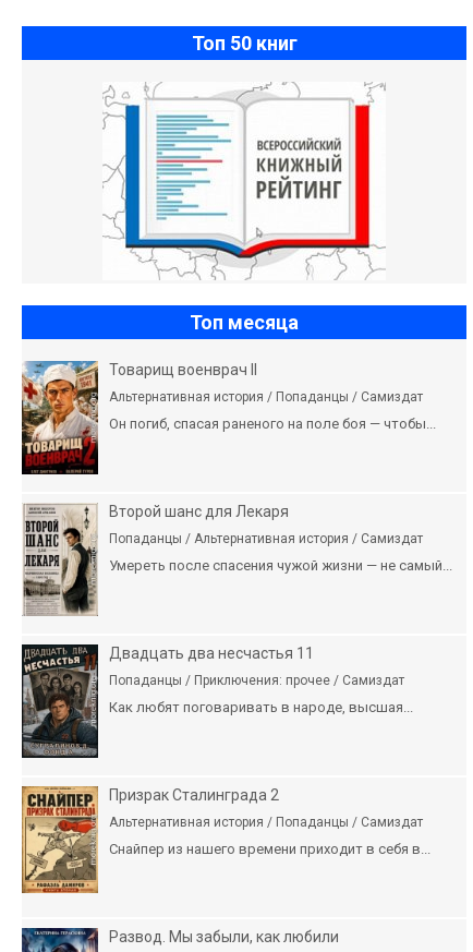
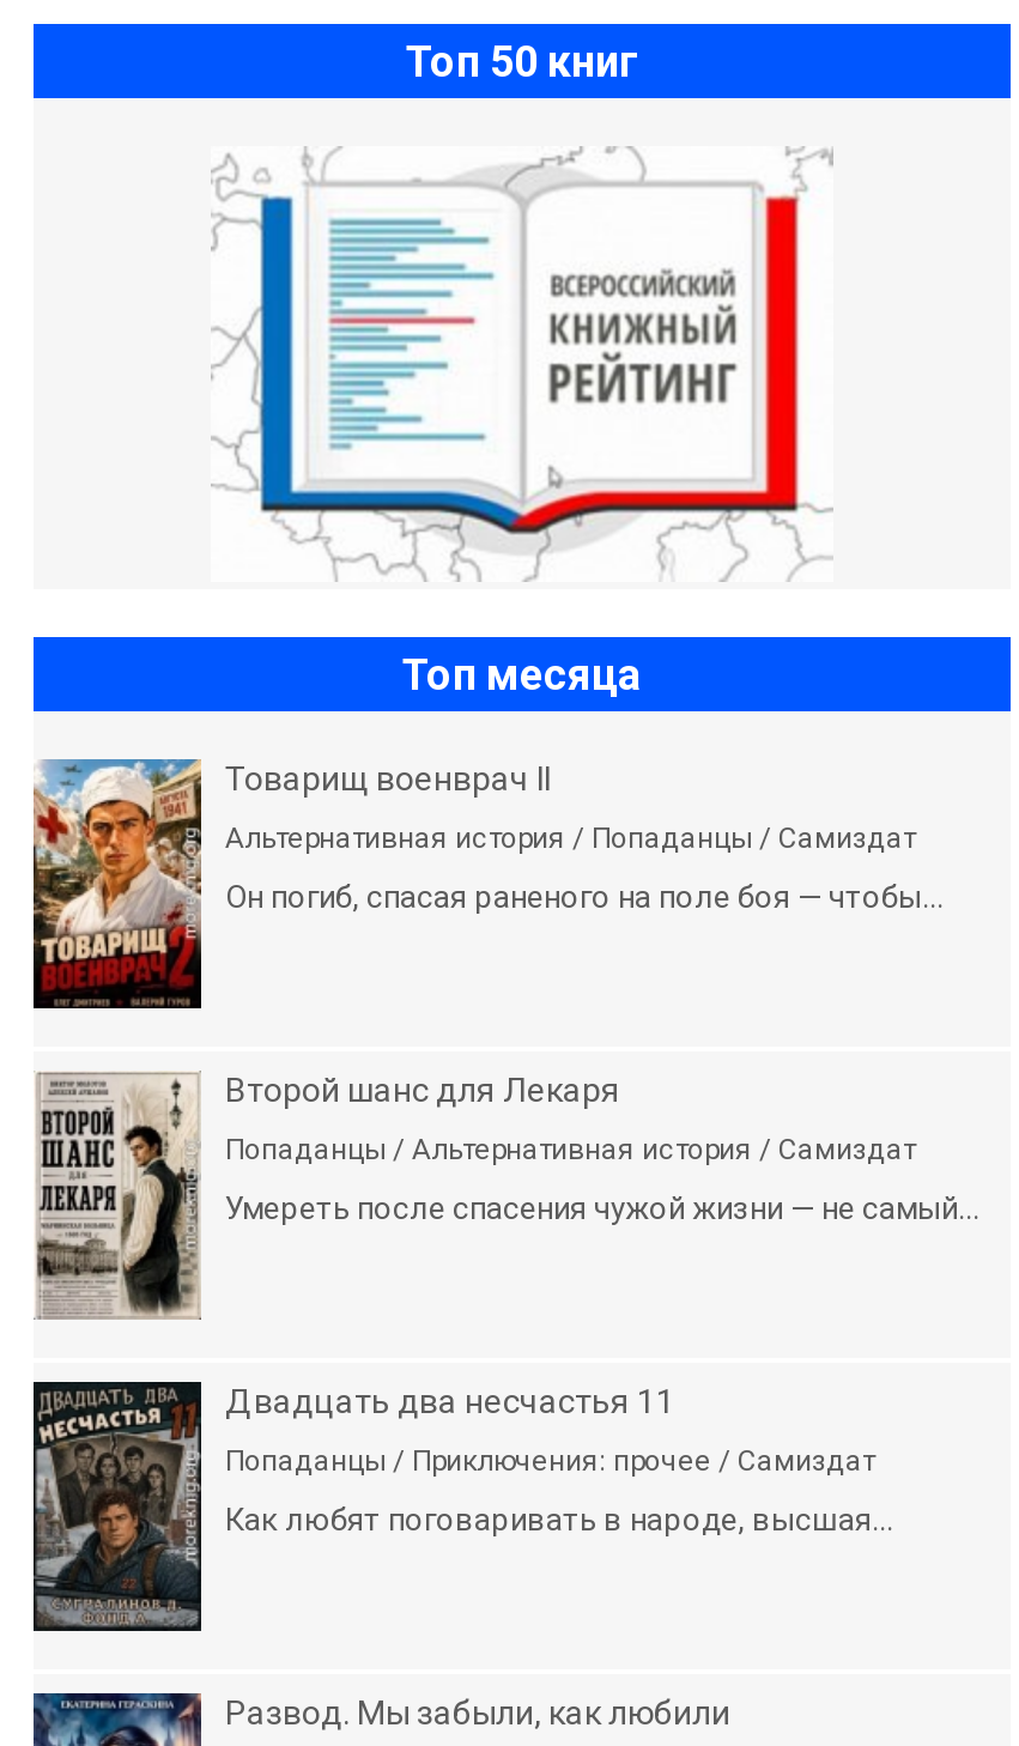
[21,785,430,900] [image] | Призрак Сталинграда 2 | Альтернативная история / Попаданцы / Самиздат | Снайпер из нашего времени приходит в себя в... -> none

